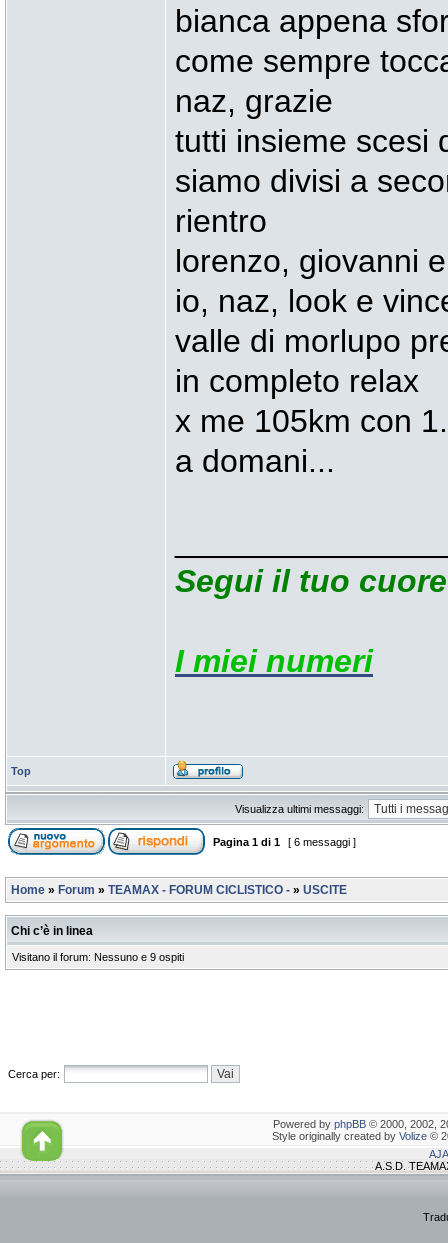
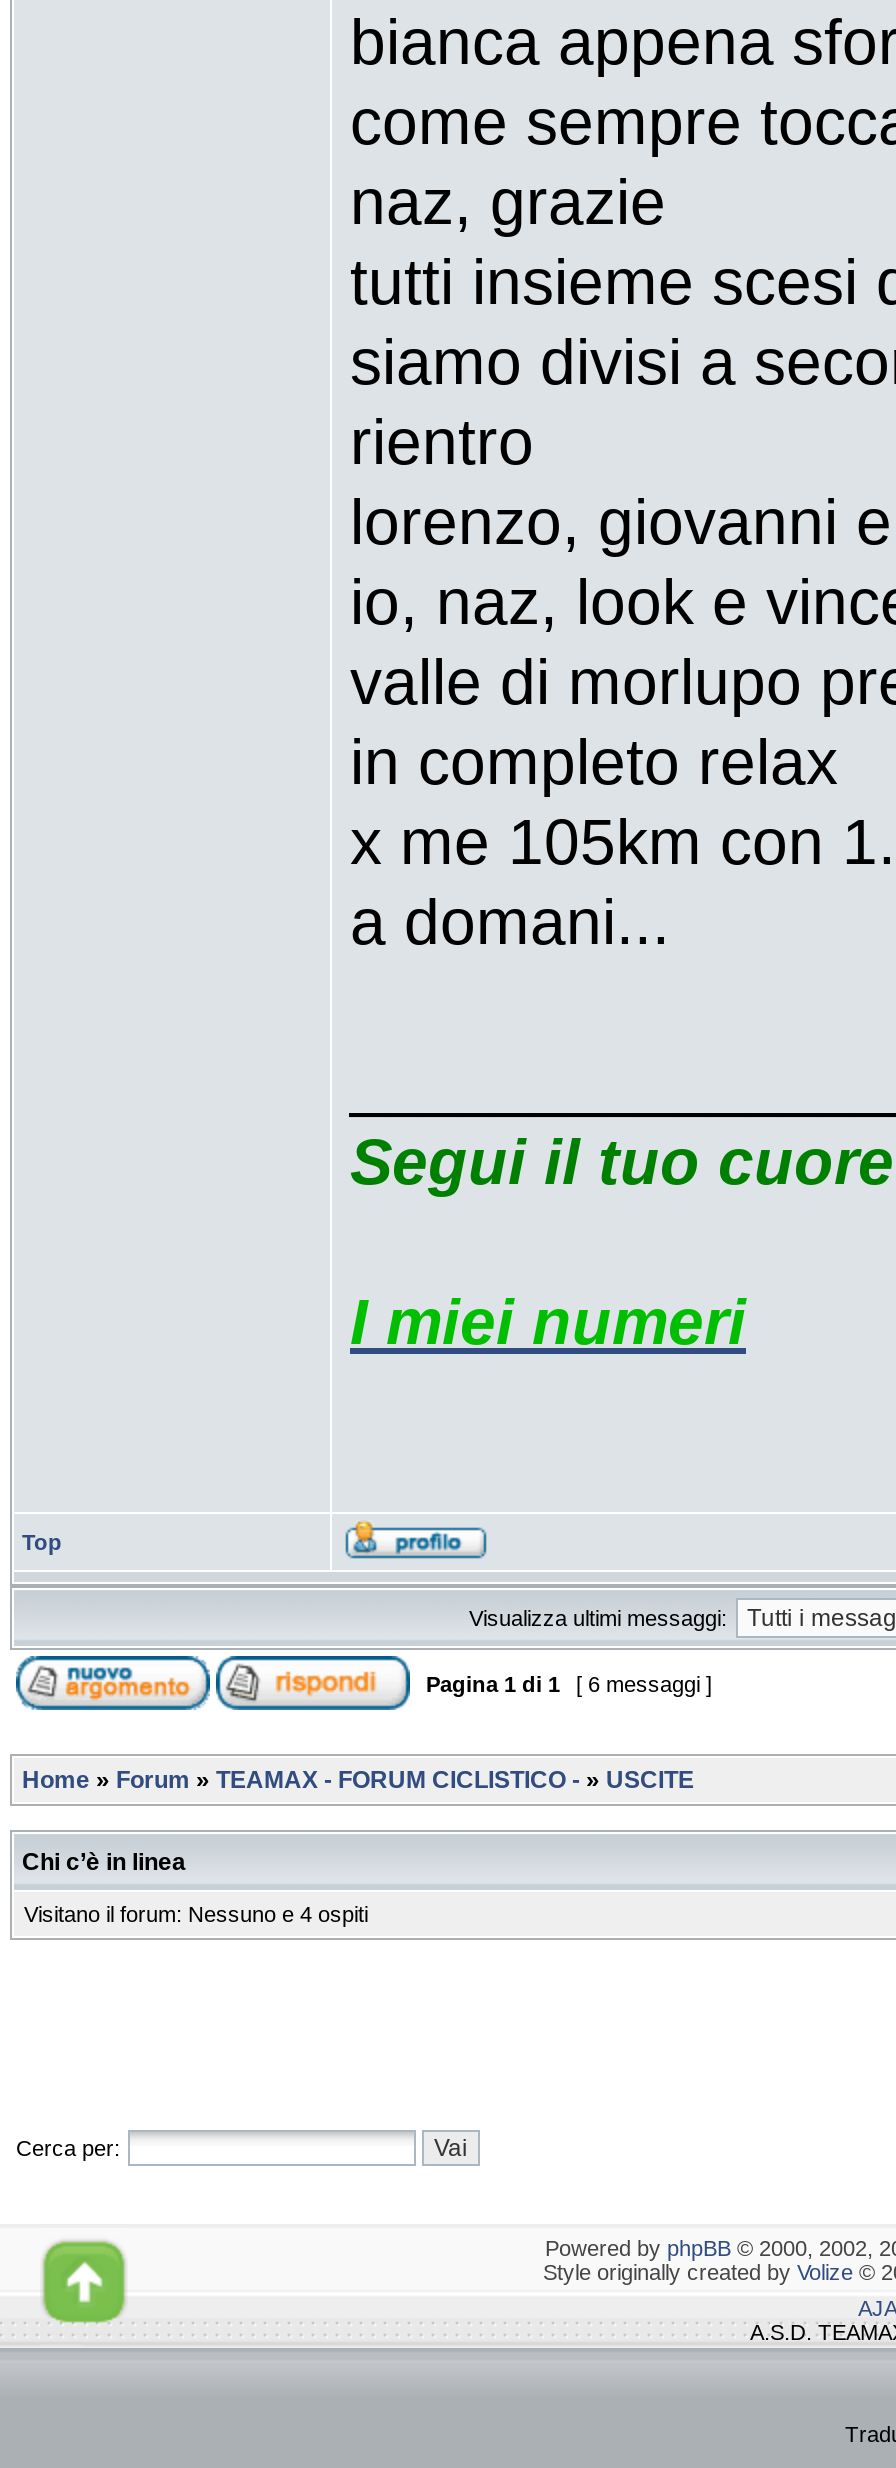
[12,951,184,963] Visitano il forum: Nessuno e 9 ospiti -> [24,1902,368,1926] Visitano il forum: Nessuno e 4 ospiti

